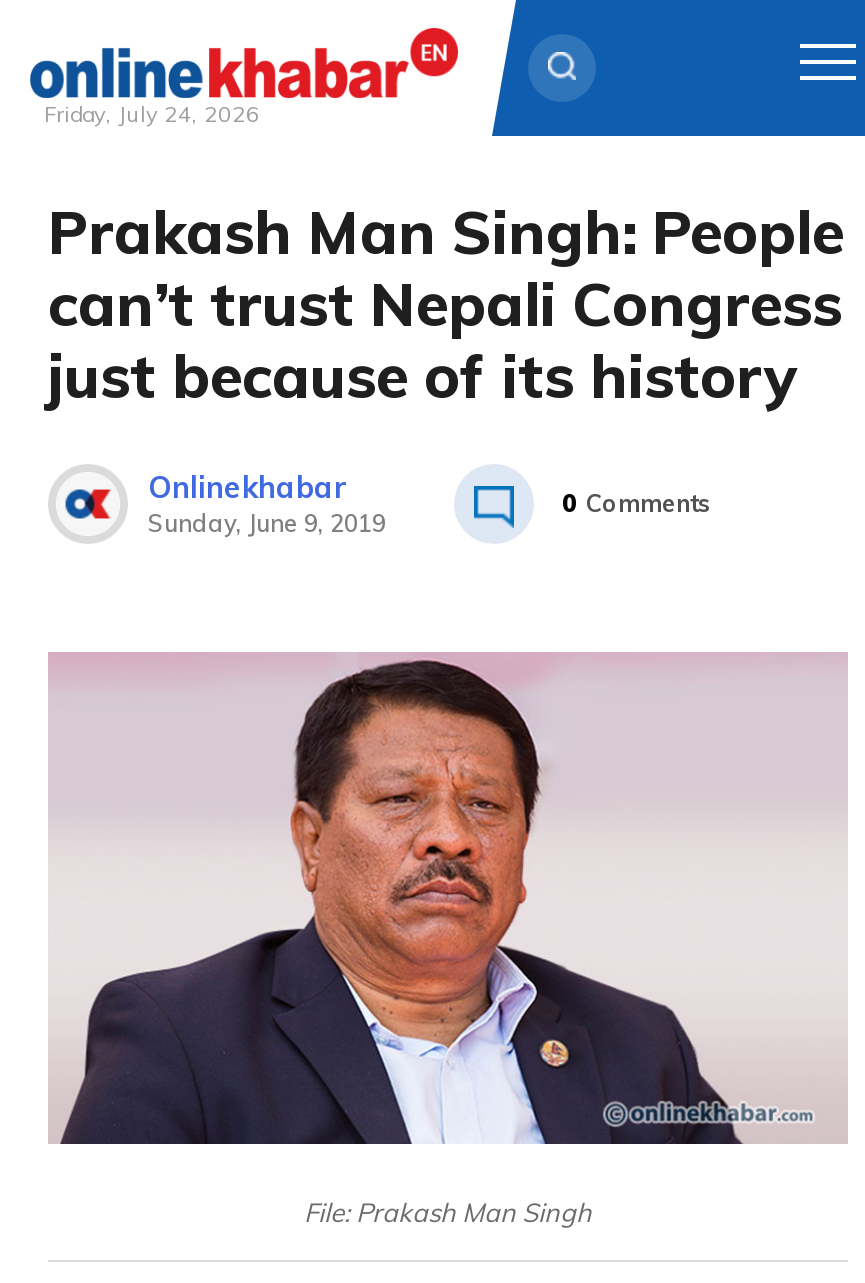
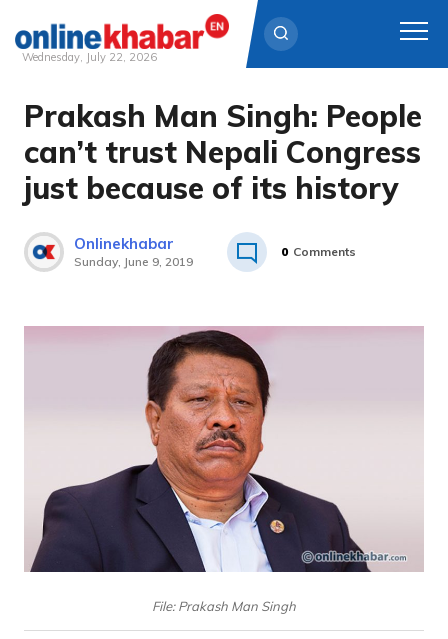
[44,100,260,128] Friday, July 24, 2026 -> [22,50,157,64] Wednesday, July 22, 2026

